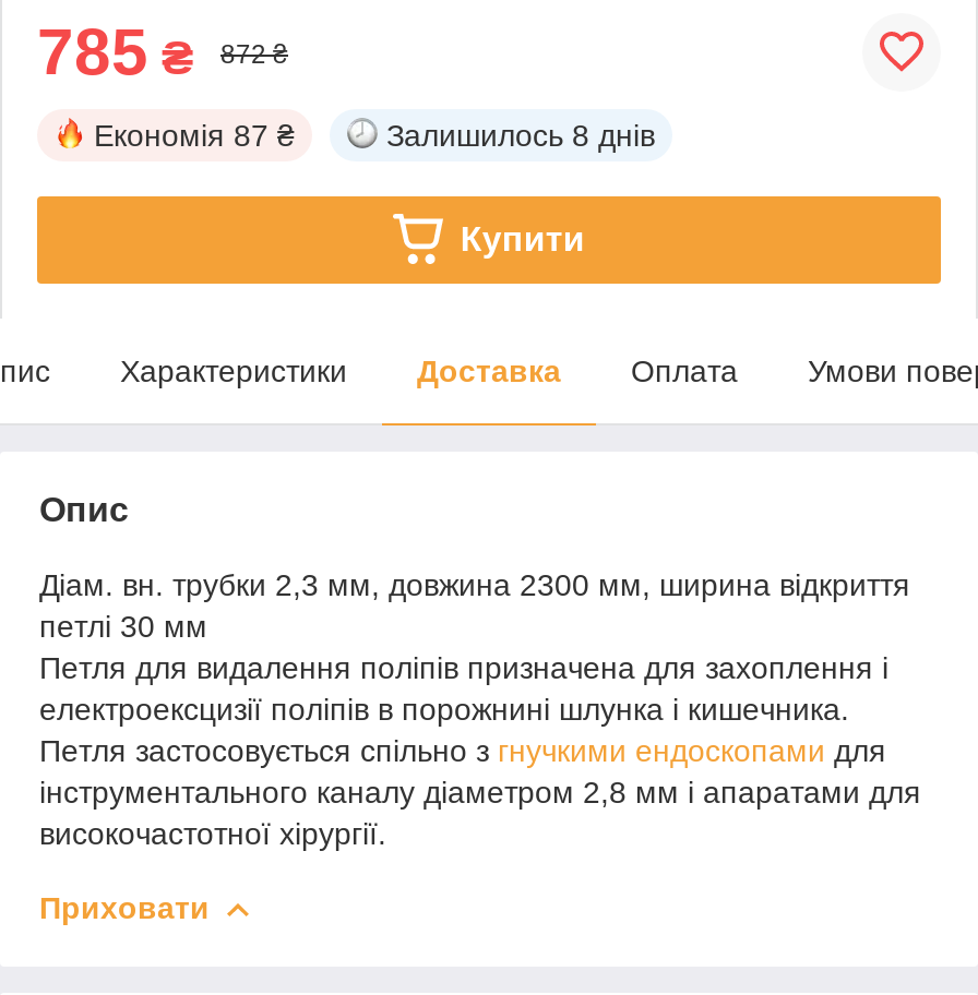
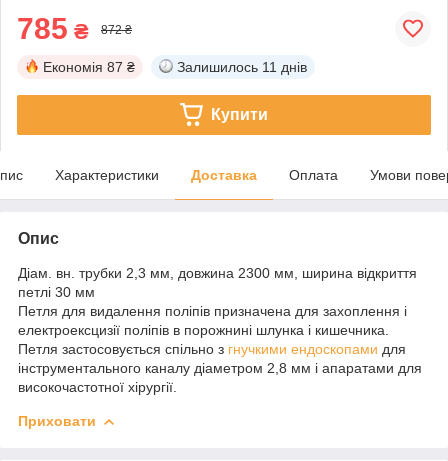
[386,117,655,152] Залишилось 8 днів -> [177,59,307,75] Залишилось 11 днів

